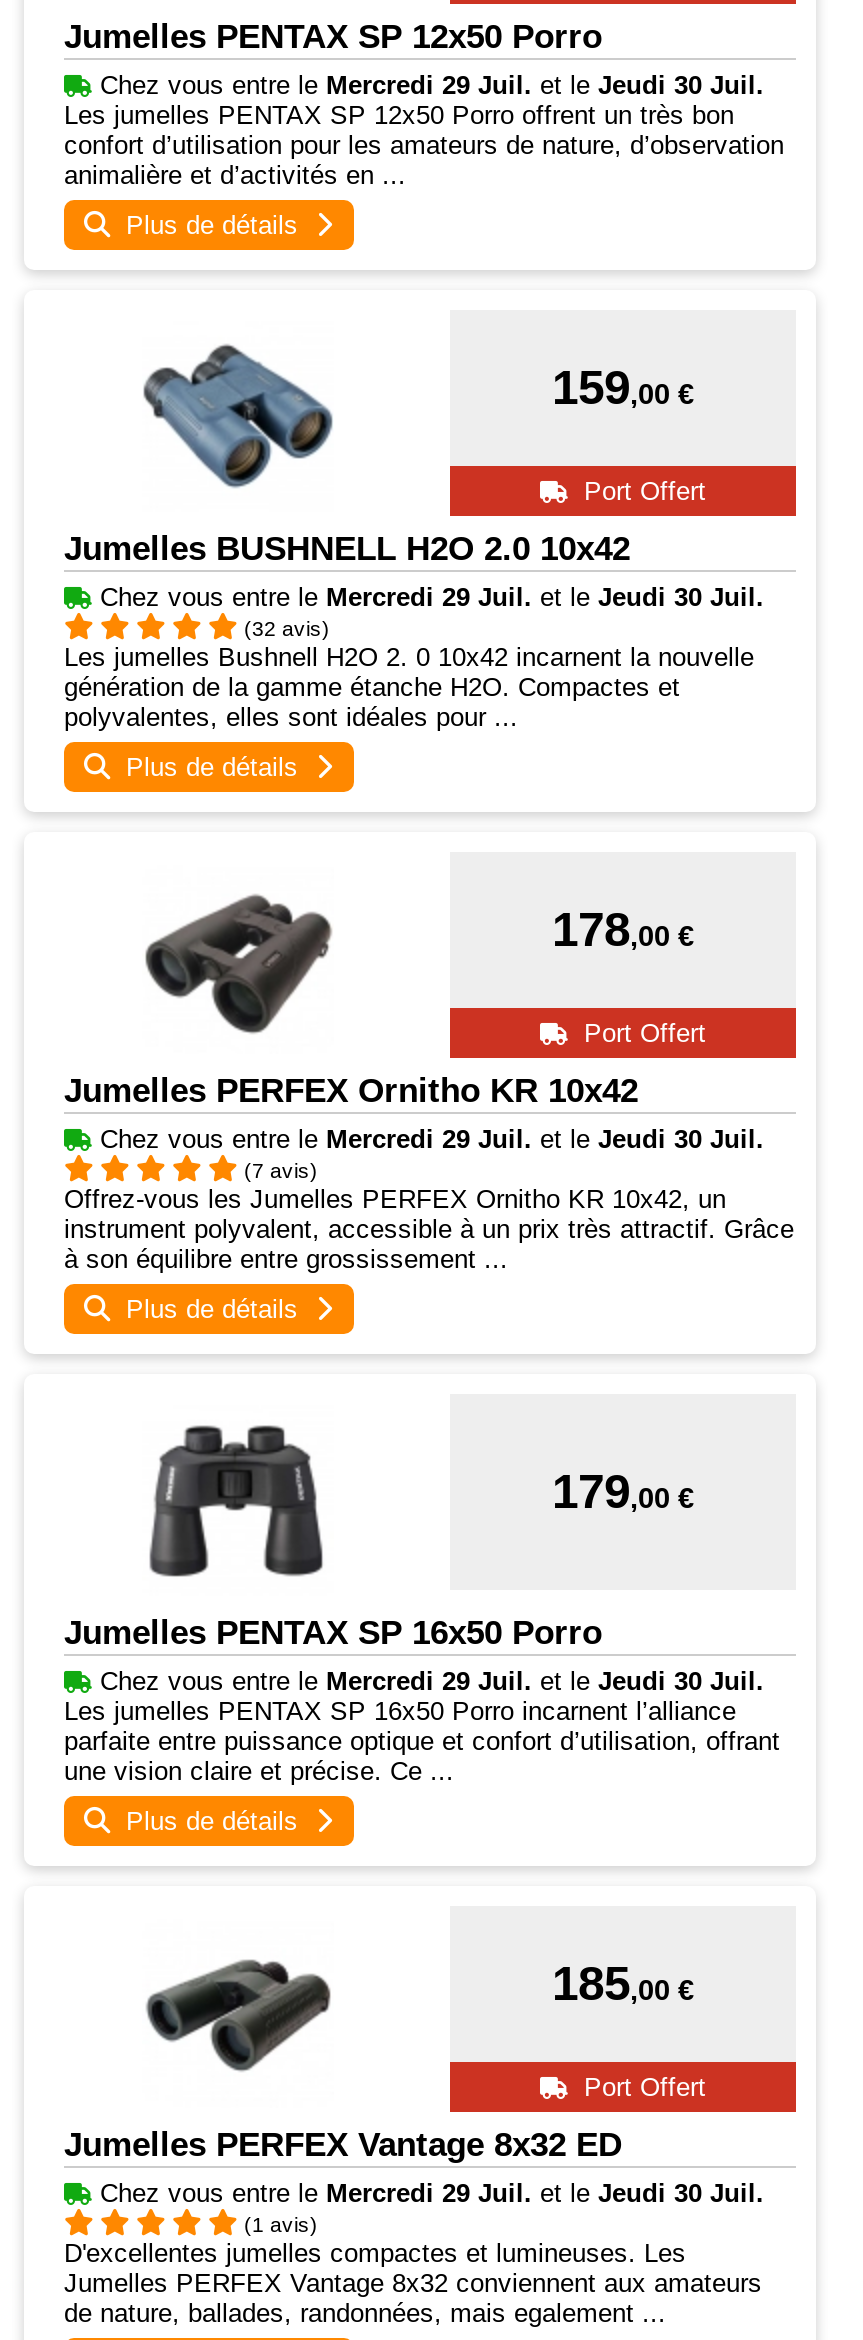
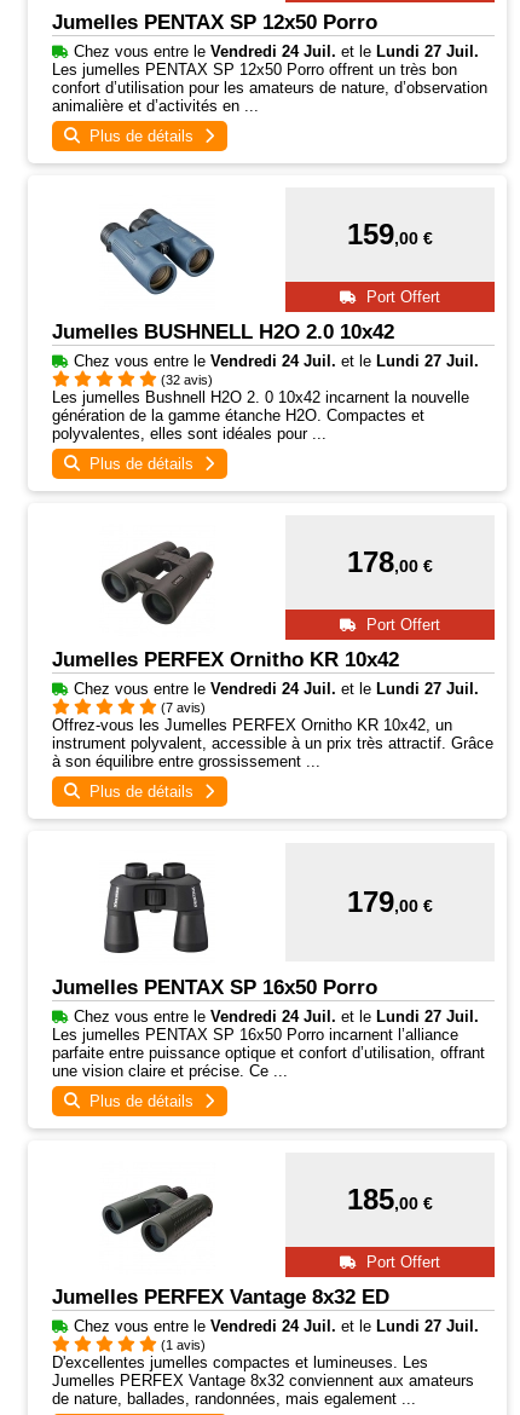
[92,70,764,100] Chez vous entre le Mercredi 29 Juil. et le Jeudi 30 Juil. -> [69,42,479,60] Chez vous entre le Vendredi 24 Juil. et le Lundi 27 Juil.
[92,582,764,612] Chez vous entre le Mercredi 29 Juil. et le Jeudi 30 Juil. -> [69,352,479,370] Chez vous entre le Vendredi 24 Juil. et le Lundi 27 Juil.
[92,1124,764,1154] Chez vous entre le Mercredi 29 Juil. et le Jeudi 30 Juil. -> [69,680,479,698] Chez vous entre le Vendredi 24 Juil. et le Lundi 27 Juil.
[92,1666,764,1696] Chez vous entre le Mercredi 29 Juil. et le Jeudi 30 Juil. -> [69,1007,479,1026] Chez vous entre le Vendredi 24 Juil. et le Lundi 27 Juil.
[92,2178,764,2208] Chez vous entre le Mercredi 29 Juil. et le Jeudi 30 Juil. -> [69,1317,479,1335] Chez vous entre le Vendredi 24 Juil. et le Lundi 27 Juil.

